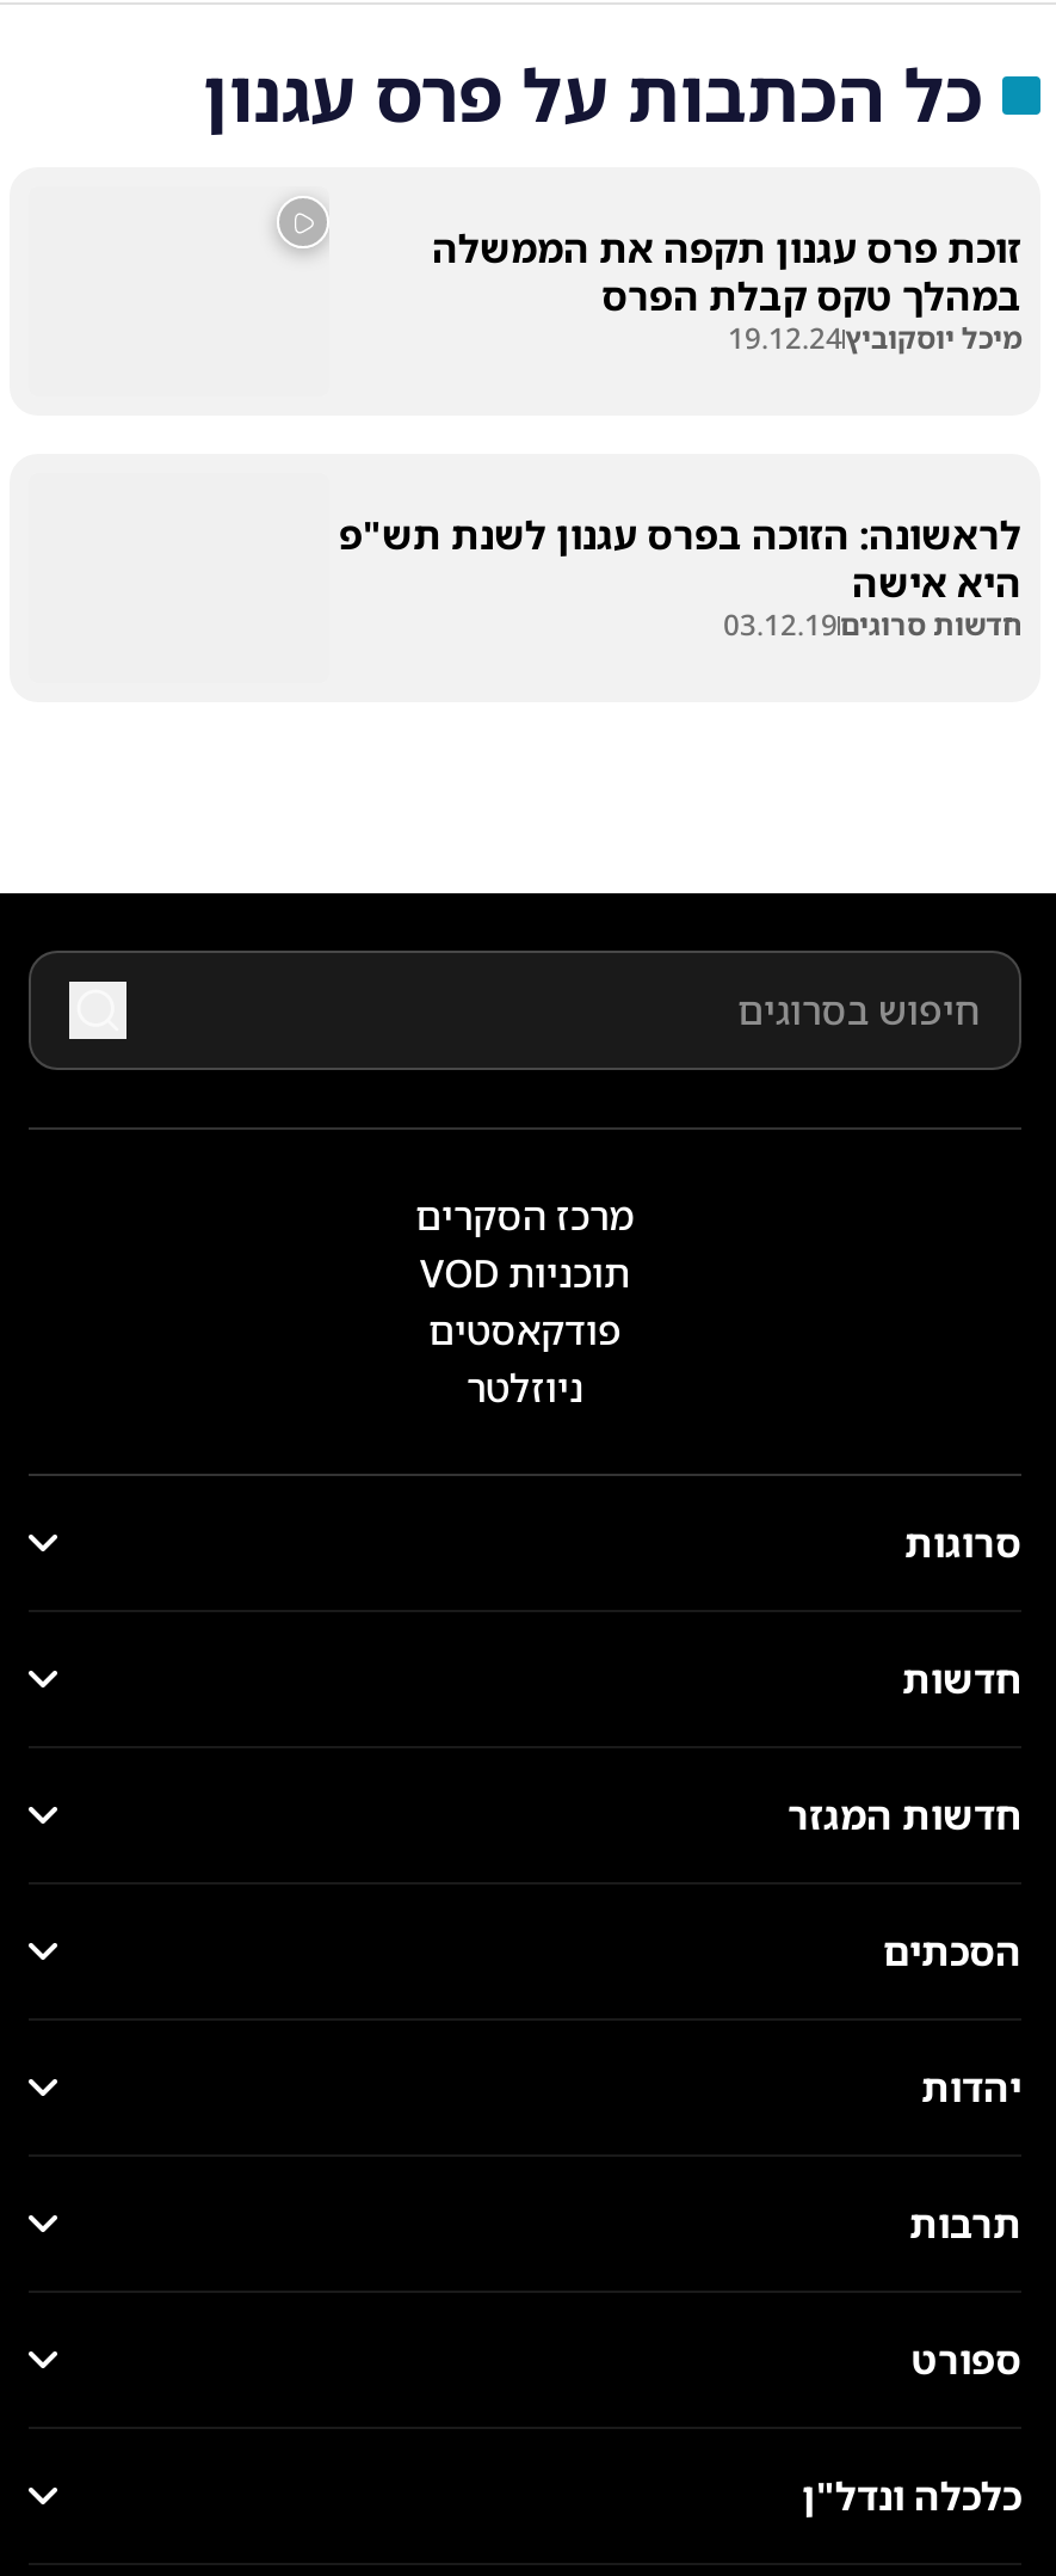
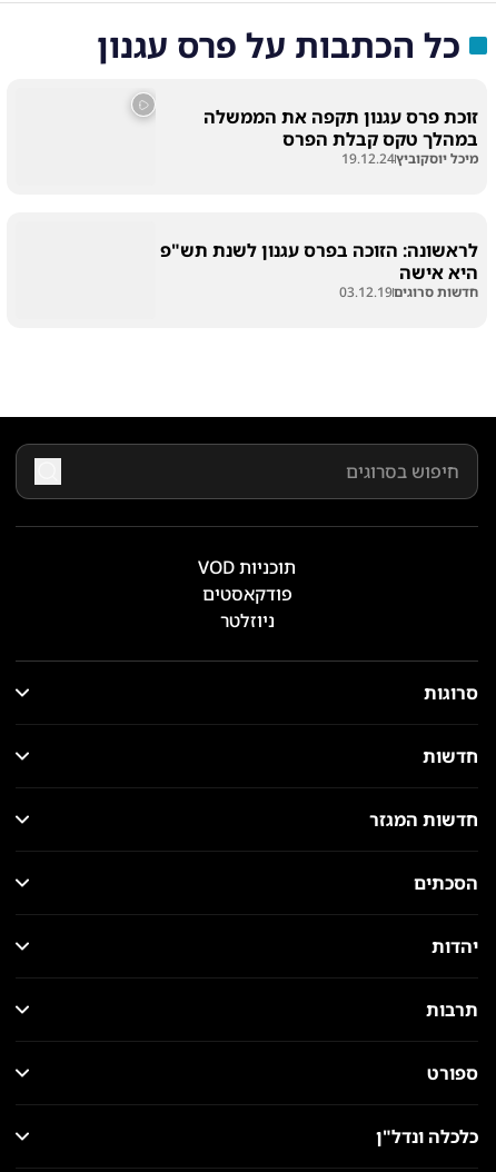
[415,1189,635,1242] מרכז הסקרים -> none

